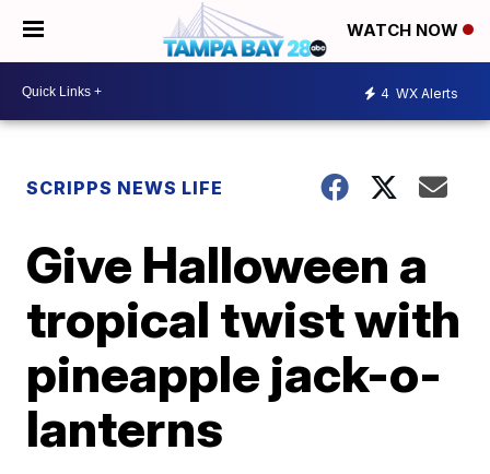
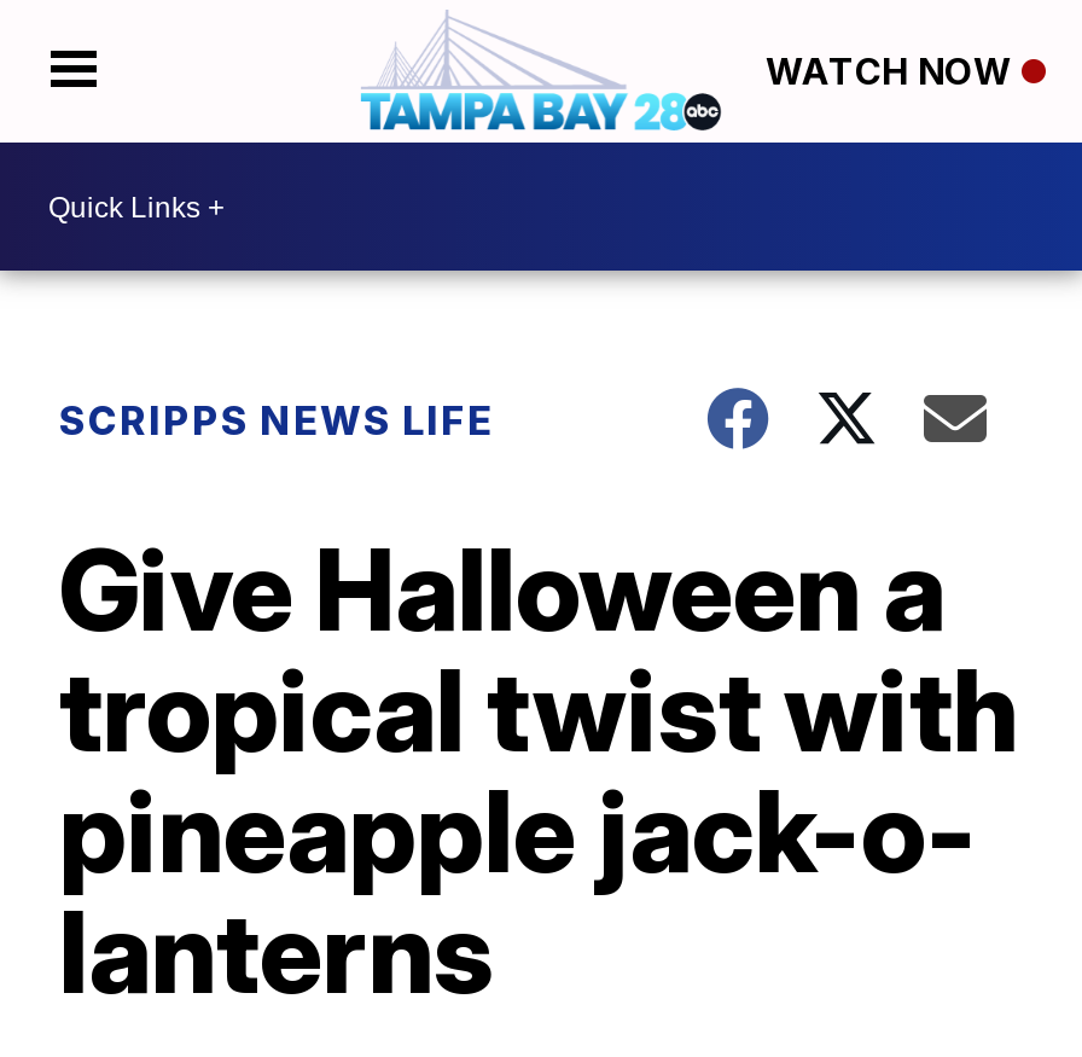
[381,85,458,101] 4 WX Alerts -> none

